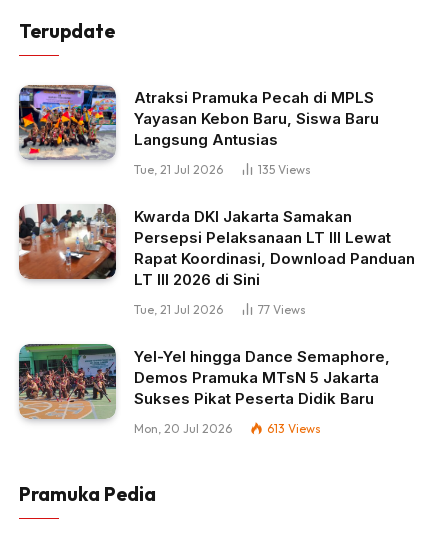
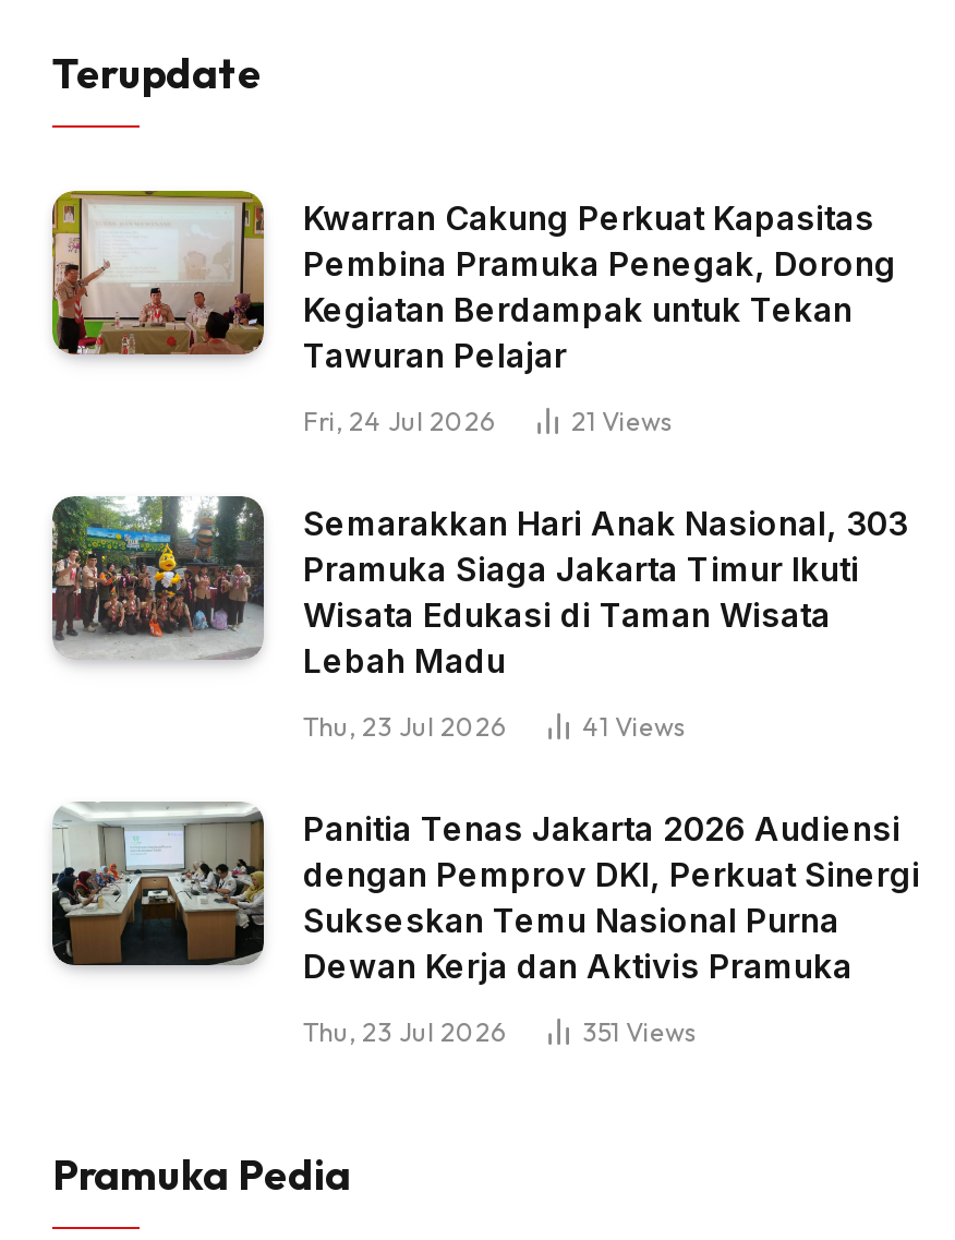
[18,84,379,160] [image] | Atraksi Pramuka Pecah di MPLS | Yayasan Kebon Baru, Siswa Baru | Langsung Antusias -> [50,189,896,376] [image] | Kwarran Cakung Perkuat Kapasitas | Pembina Pramuka Penegak, Dorong | Kegiatan Berdampak untuk Tekan | Tawuran Pelajar
[134,162,311,177] Tue, 21 Jul 2026 | 135 Views -> [303,404,674,437] Fri, 24 Jul 2026 | 21 Views
[18,203,415,289] [image] | Kwarda DKI Jakarta Samakan | Persepsi Pelaksanaan LT III Lewat | Rapat Koordinasi, Download Panduan | LT III 2026 di Sini -> [50,494,907,681] [image] | Semarakkan Hari Anak Nasional, 303 | Pramuka Siaga Jakarta Timur Ikuti | Wisata Edukasi di Taman Wisata | Lebah Madu
[134,302,306,317] Tue, 21 Jul 2026 | 77 Views -> [303,710,687,742] Thu, 23 Jul 2026 | 41 Views
[19,343,390,422] [image] | Yel-Yel hingga Dance Semaphore, | Demos Pramuka MTsN 5 Jakarta | Sukses Pikat Peserta Didik Baru -> [52,799,920,987] [image] | Panitia Tenas Jakarta 2026 Audiensi | dengan Pemprov DKI, Perkuat Sinergi | Sukseskan Temu Nasional Purna | Dewan Kerja dan Aktivis Pramuka
[134,421,321,436] Mon, 20 Jul 2026 | 613 Views -> [303,1015,698,1048] Thu, 23 Jul 2026 | 351 Views

